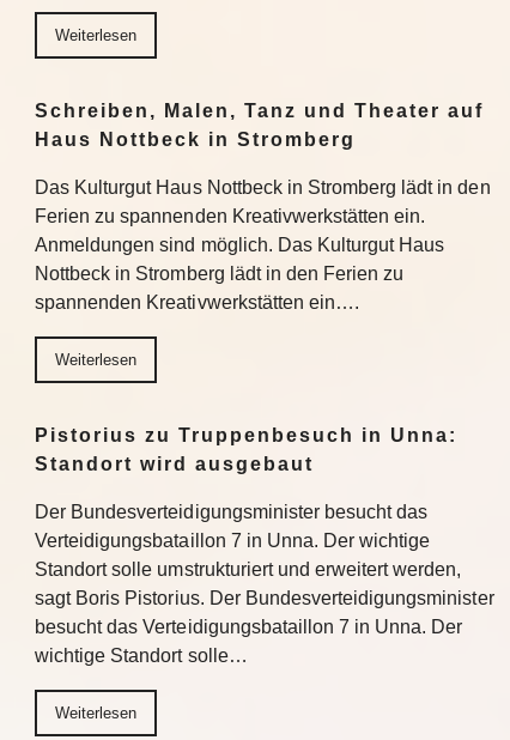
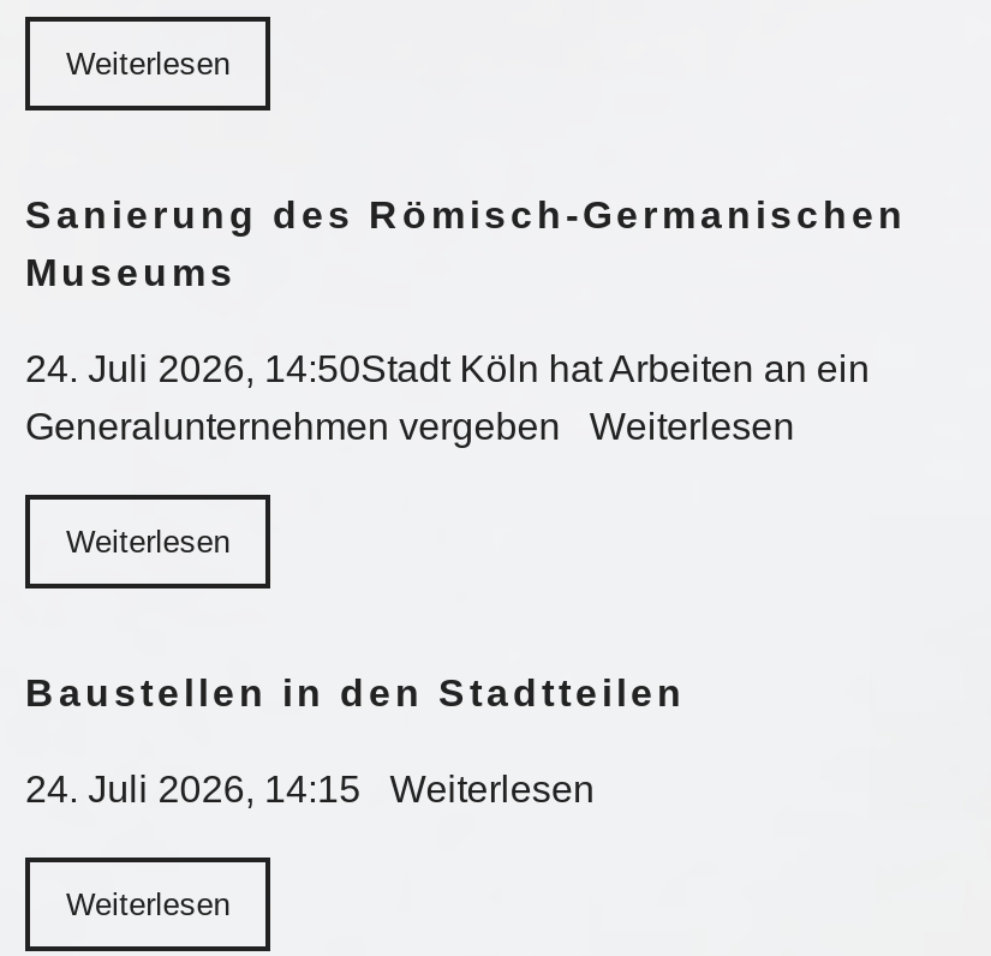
[35,101,484,150] Schreiben, Malen, Tanz und Theater auf | Haus Nottbeck in Stromberg -> [25,195,907,293] Sanierung des Römisch-Germanischen | Museums
[35,177,490,313] Das Kulturgut Haus Nottbeck in Stromberg lädt in den | Ferien zu spannenden Kreativwerkstätten ein. | Anmeldungen sind möglich. Das Kulturgut Haus | Nottbeck in Stromberg lädt in den Ferien zu | spannenden Kreativwerkstätten ein…. -> [25,348,870,447] 24. Juli 2026, 14:50Stadt Köln hat Arbeiten an ein | Generalunternehmen vergeben Weiterlesen
[35,425,457,474] Pistorius zu Truppenbesuch in Unna: | Standort wird ausgebaut -> [25,673,686,713] Baustellen in den Stadtteilen
[35,502,494,666] Der Bundesverteidigungsminister besucht das | Verteidigungsbataillon 7 in Unna. Der wichtige | Standort solle umstrukturiert und erweitert werden, | sagt Boris Pistorius. Der Bundesverteidigungsminister | besucht das Verteidigungsbataillon 7 in Unna. Der | wichtige Standort solle… -> [25,769,595,809] 24. Juli 2026, 14:15 Weiterlesen

